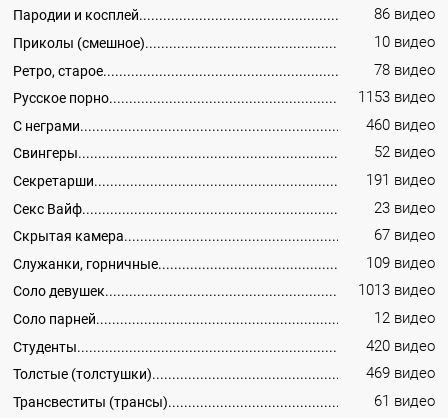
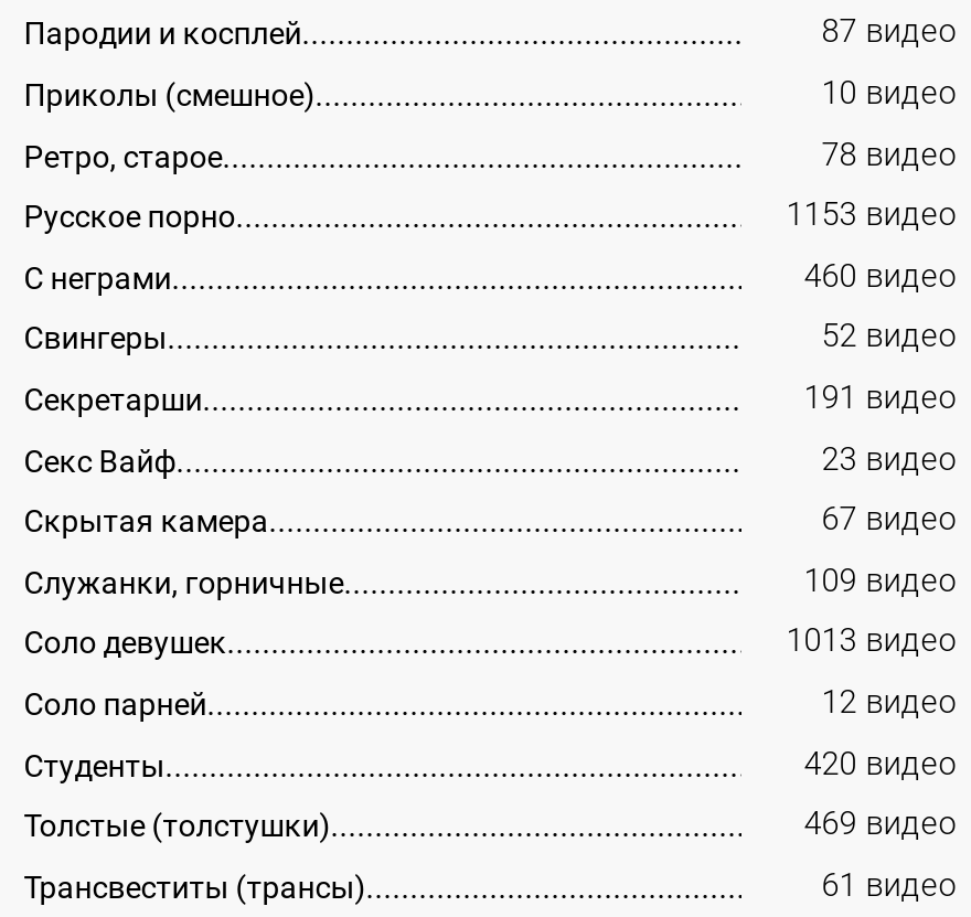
[374,6,435,23] 86 видео -> [822,14,956,52] 87 видео

